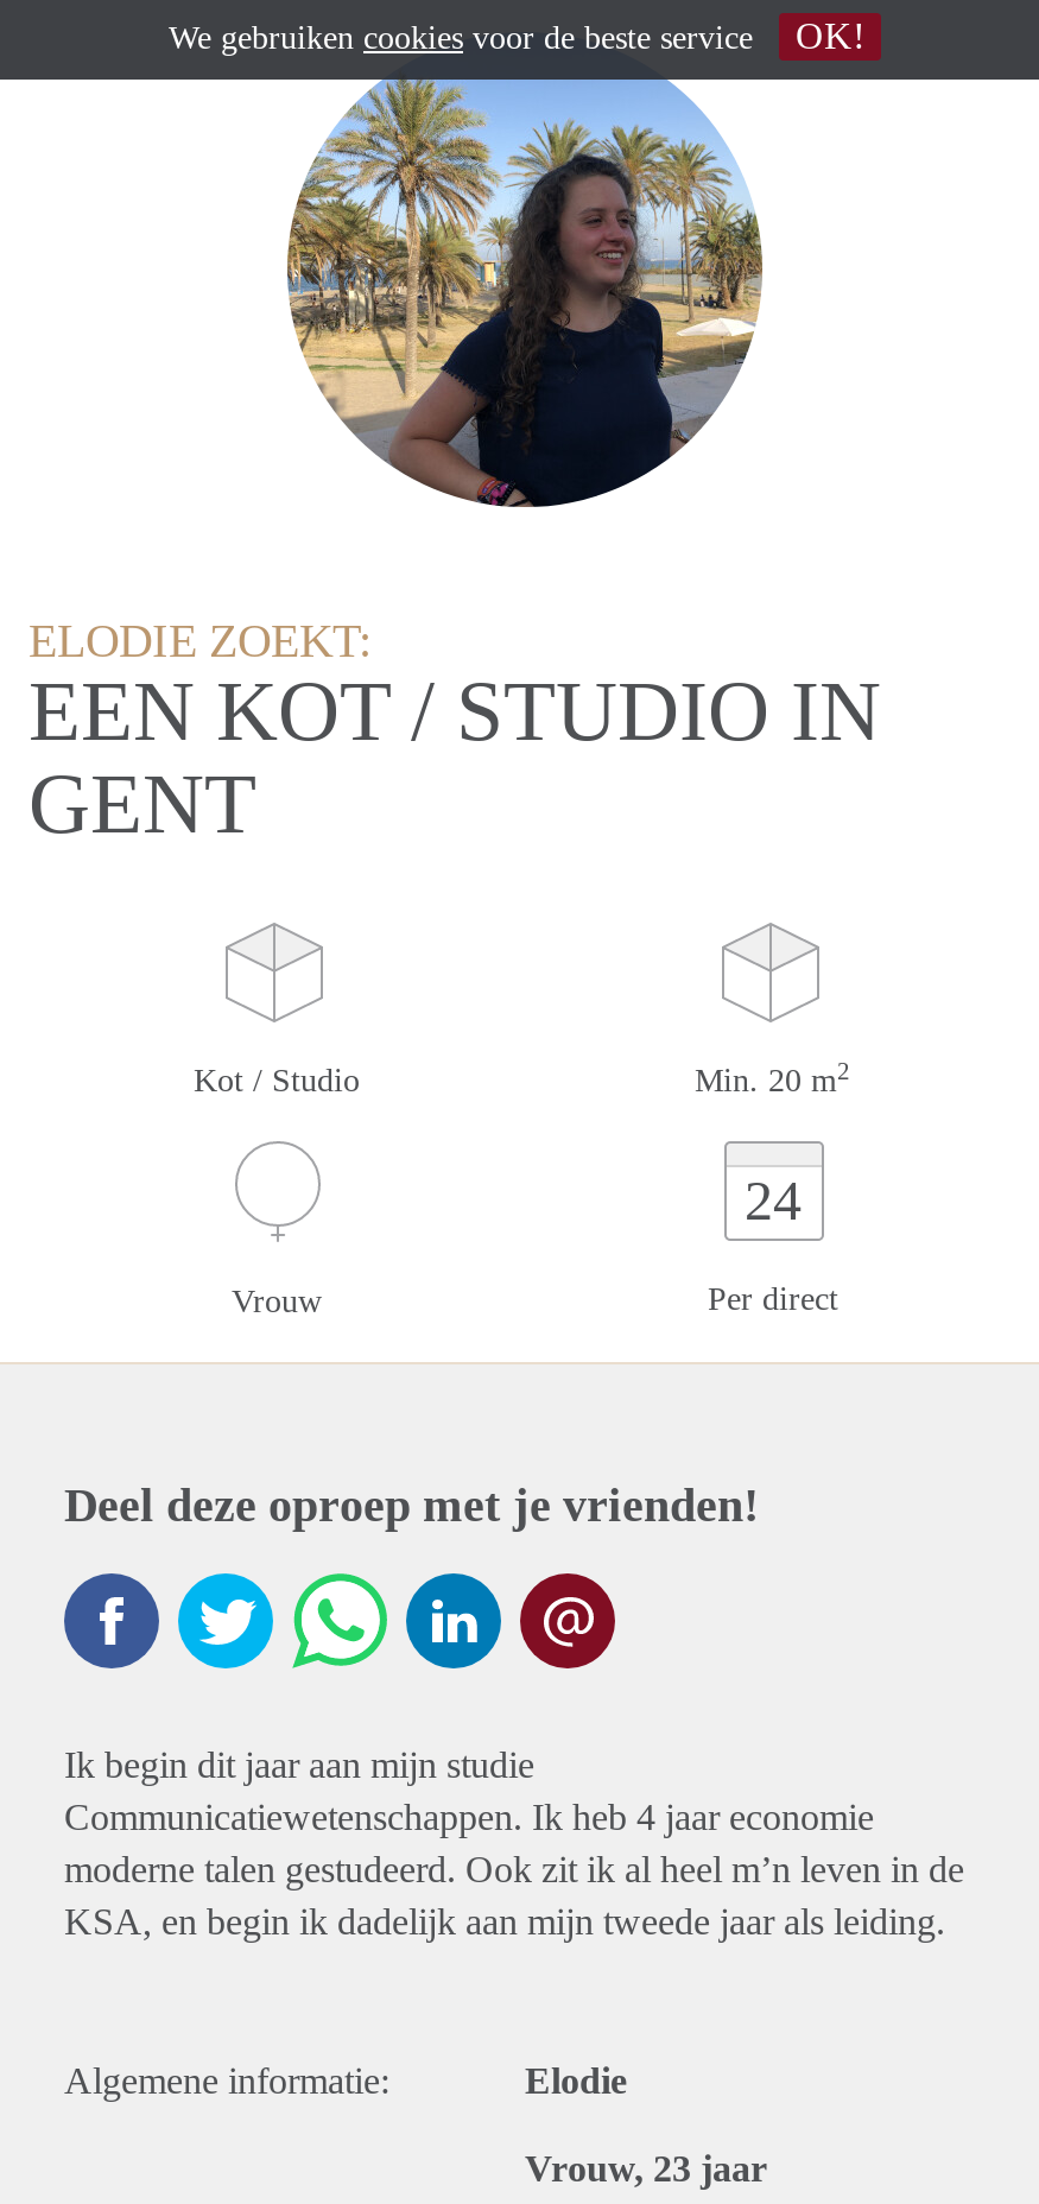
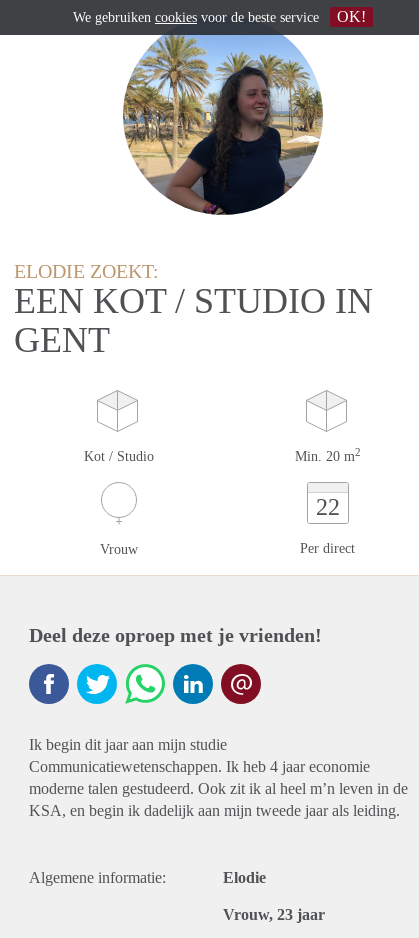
[745,1170,802,1231] 24 -> [315,494,339,520] 22

